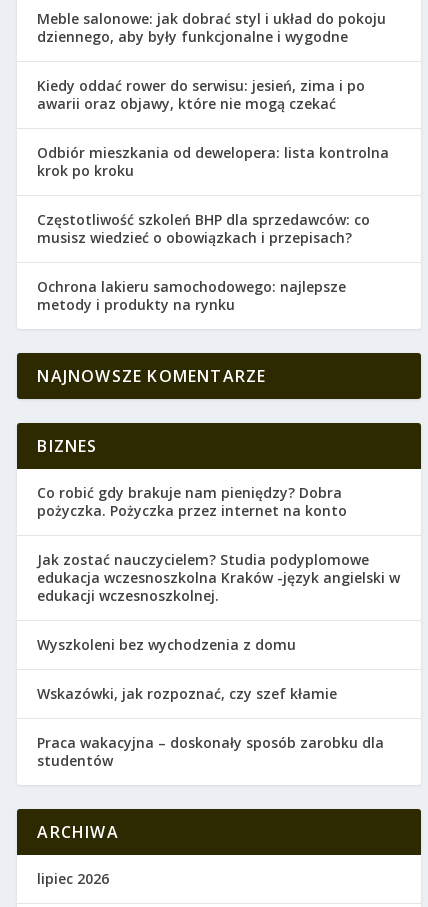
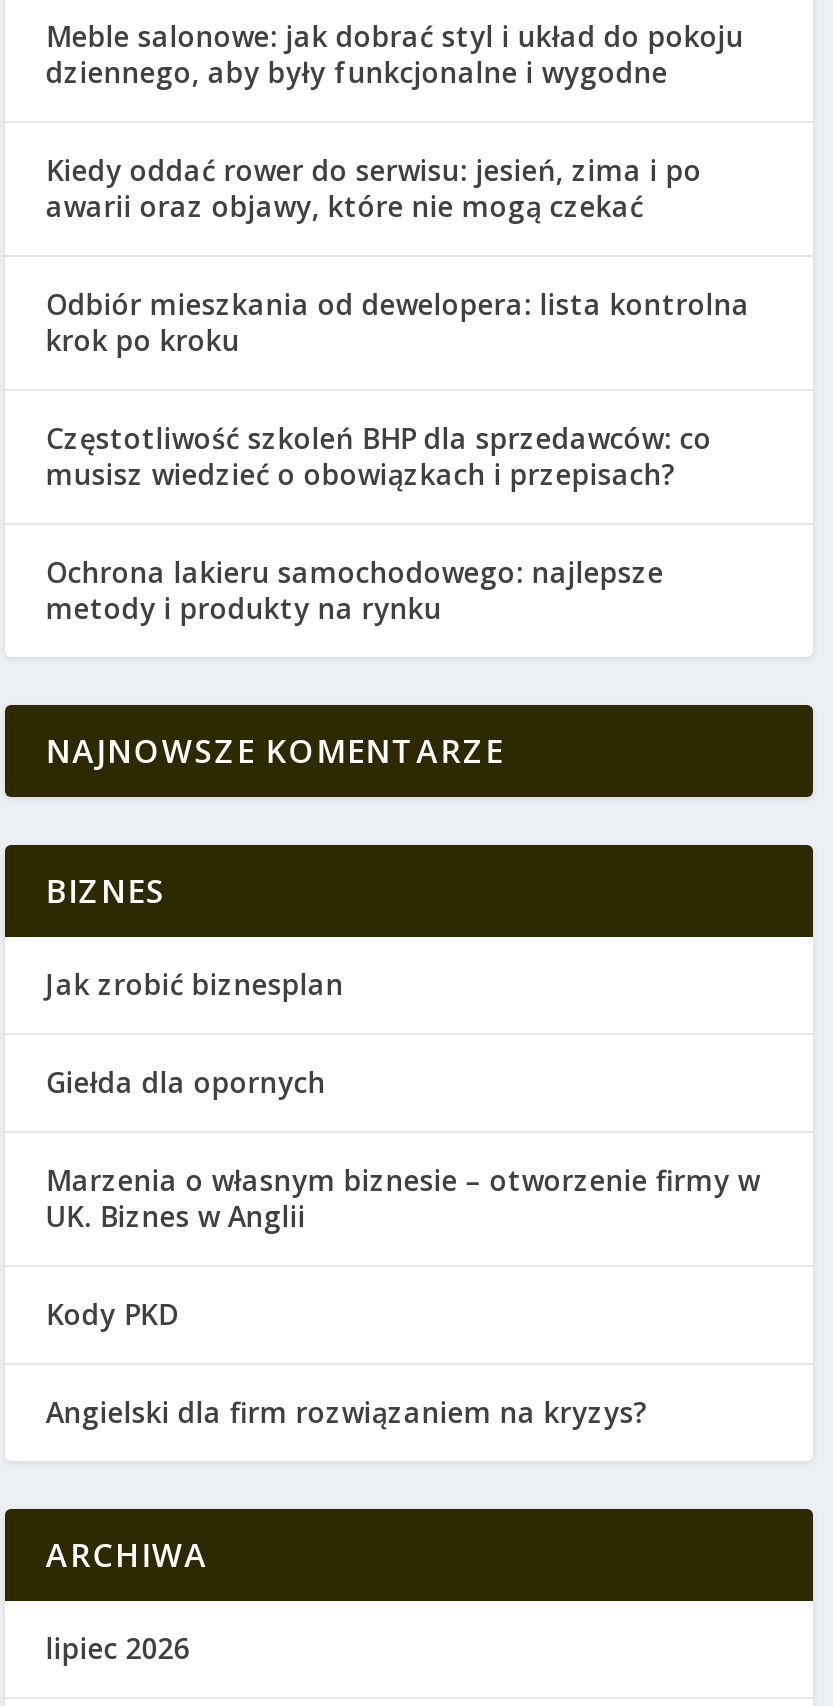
[37,483,347,520] Co robić gdy brakuje nam pieniędzy? Dobra | pożyczka. Pożyczka przez internet na konto -> [46,964,344,1002] Jak zrobić biznesplan
[37,550,400,605] Jak zostać nauczycielem? Studia podyplomowe | edukacja wczesnoszkolna Kraków -język angielski w | edukacji wczesnoszkolnej. -> [46,1062,326,1100] Giełda dla opornych
[37,635,296,654] Wyszkoleni bez wychodzenia z domu -> [46,1160,760,1234] Marzenia o własnym biznesie – otworzenie firmy w | UK. Biznes w Anglii
[37,684,337,703] Wskazówki, jak rozpoznać, czy szef kłamie -> [46,1294,178,1332] Kody PKD
[37,733,384,770] Praca wakacyjna – doskonały sposób zarobku dla | studentów -> [46,1392,648,1430] Angielski dla firm rozwiązaniem na kryzys?

